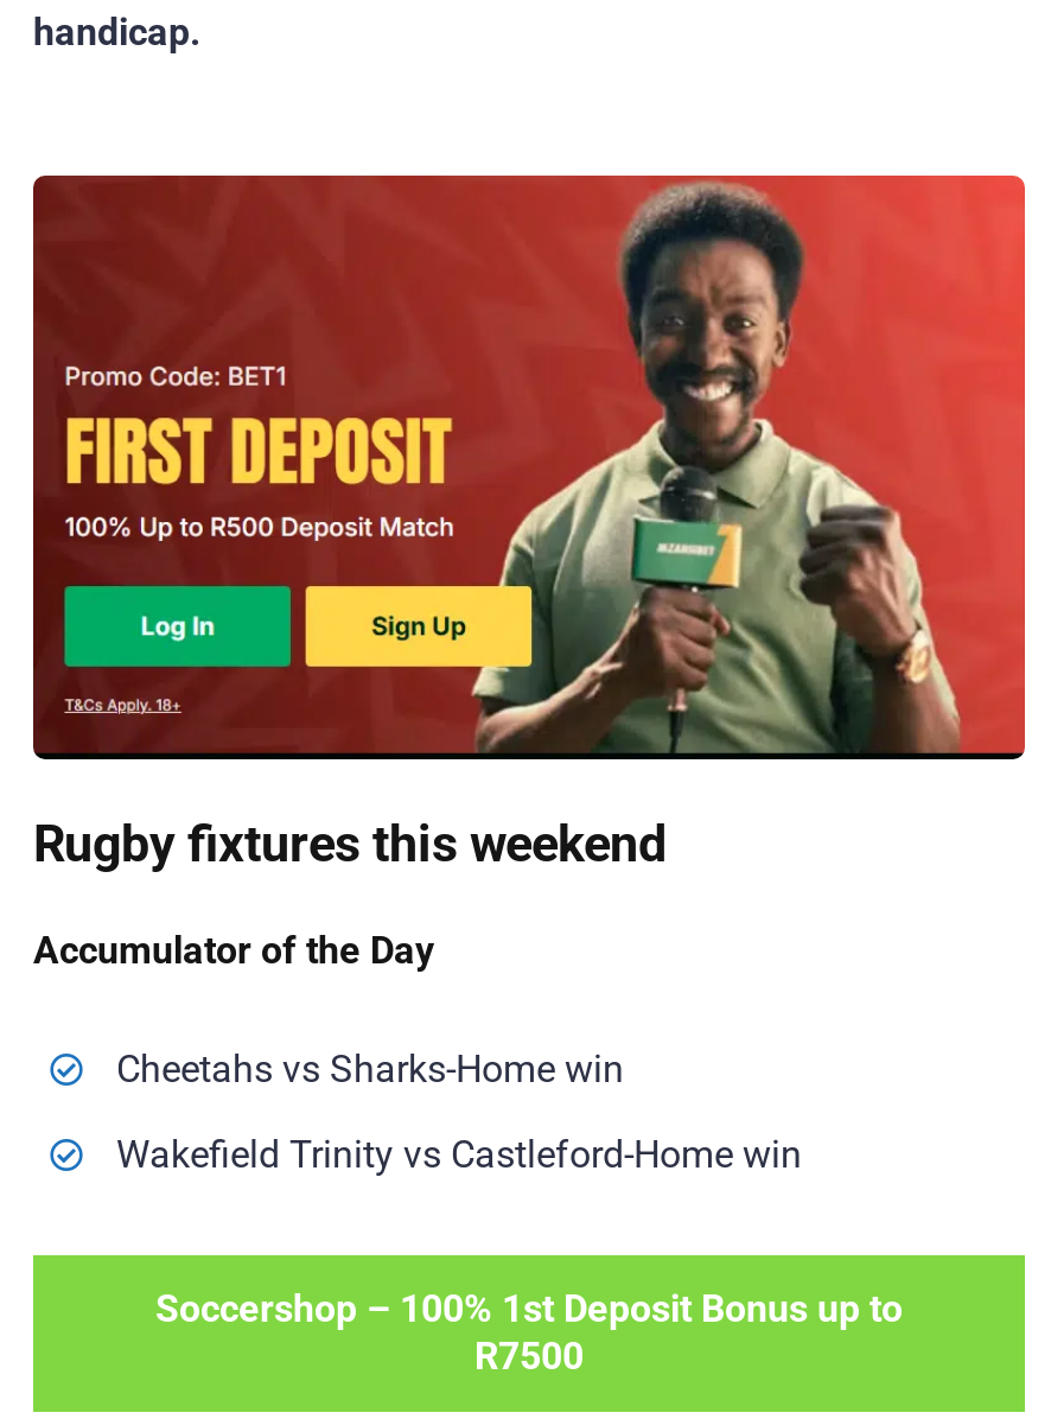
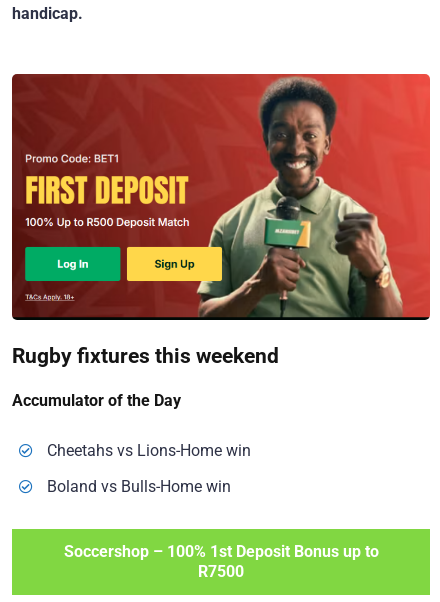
[116,1047,624,1092] Cheetahs vs Sharks-Home win -> [47,441,251,460] Cheetahs vs Lions-Home win
[116,1133,802,1178] Wakefield Trinity vs Castleford-Home win -> [47,477,231,496] Boland vs Bulls-Home win

